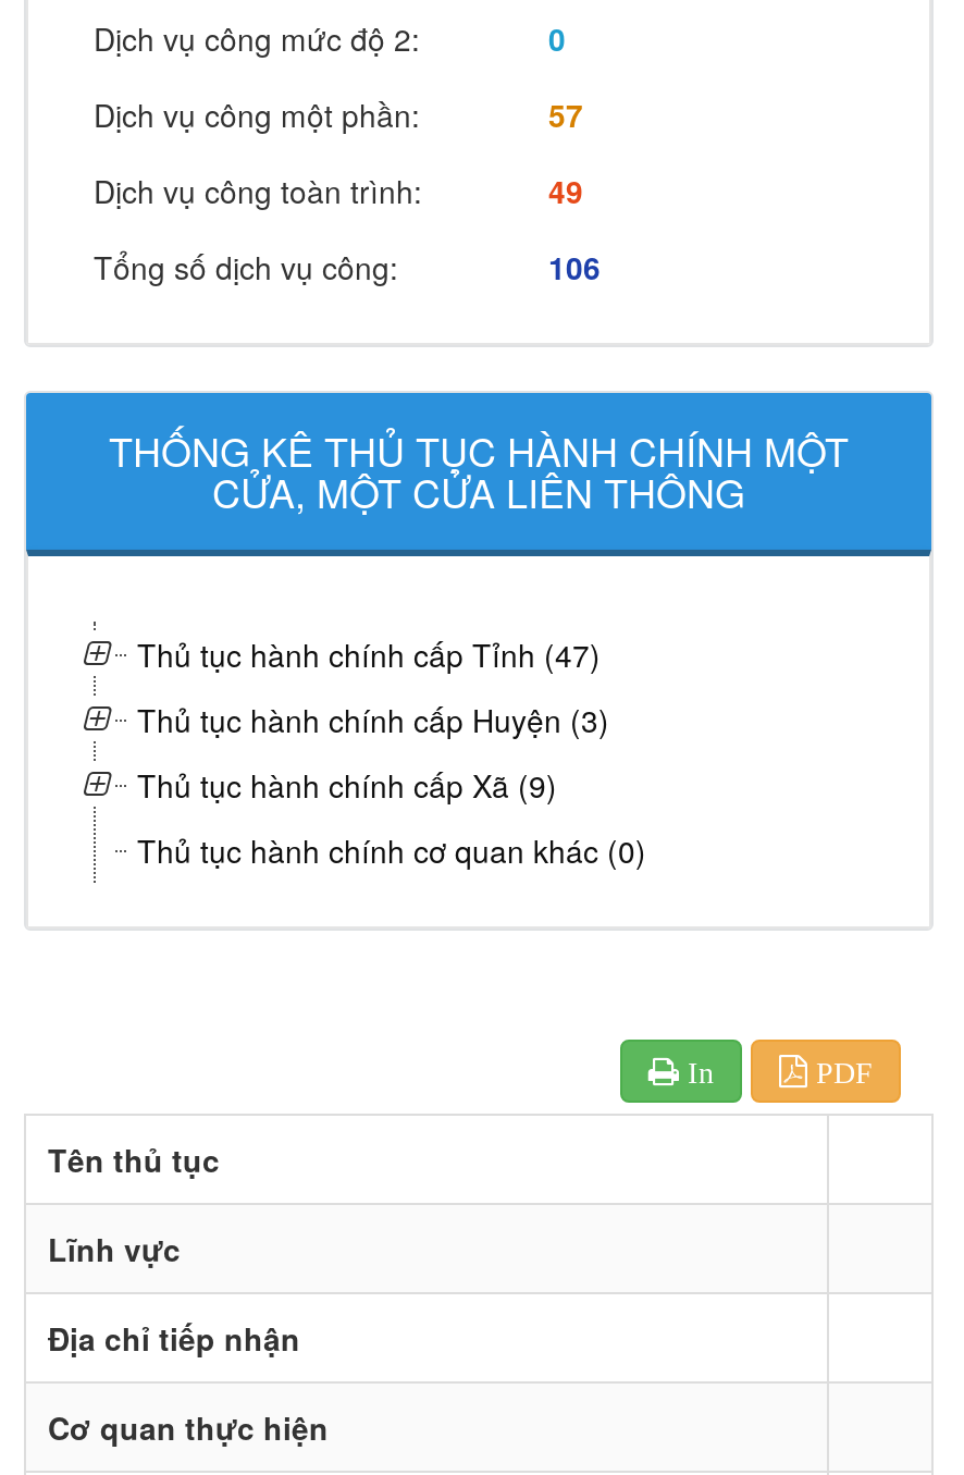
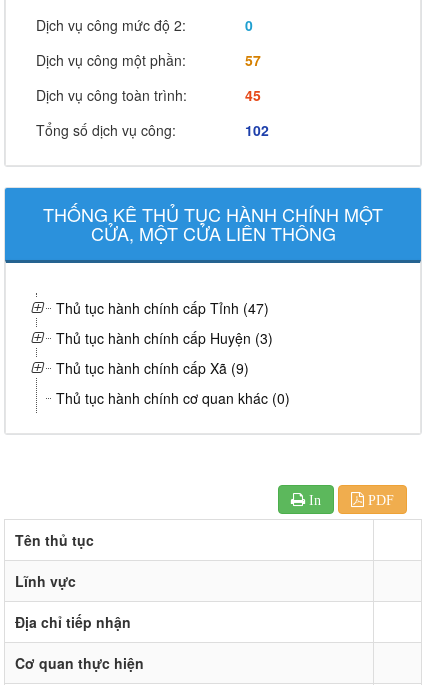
[548,169,583,212] 49 -> [245,85,261,105] 45
[548,245,601,288] 106 -> [245,120,269,140] 102

